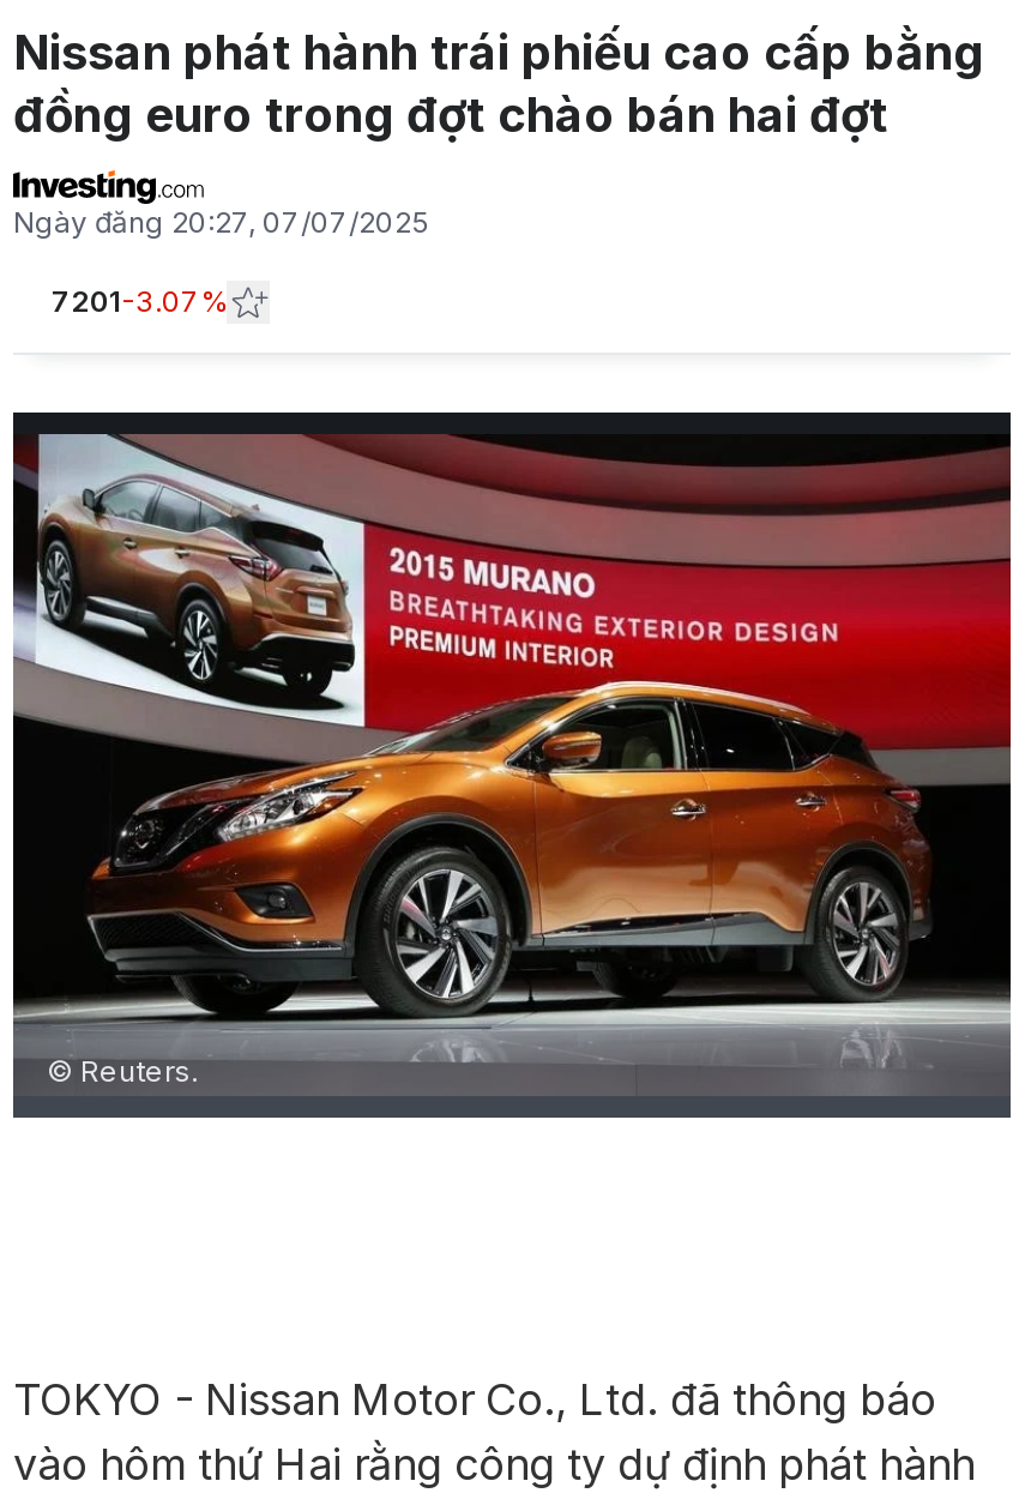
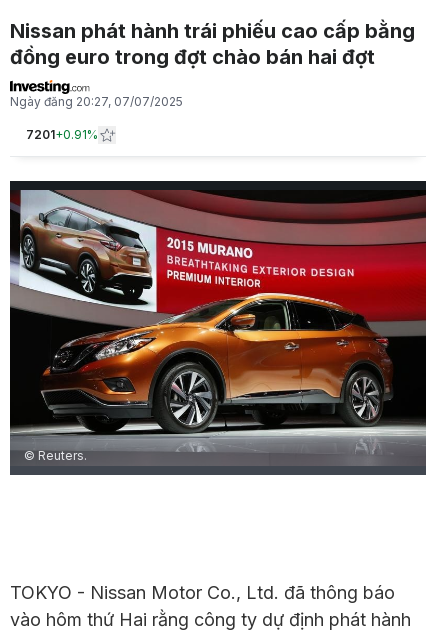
[52,283,227,319] 7201-3.07% -> [26,127,98,142] 7201+0.91%

